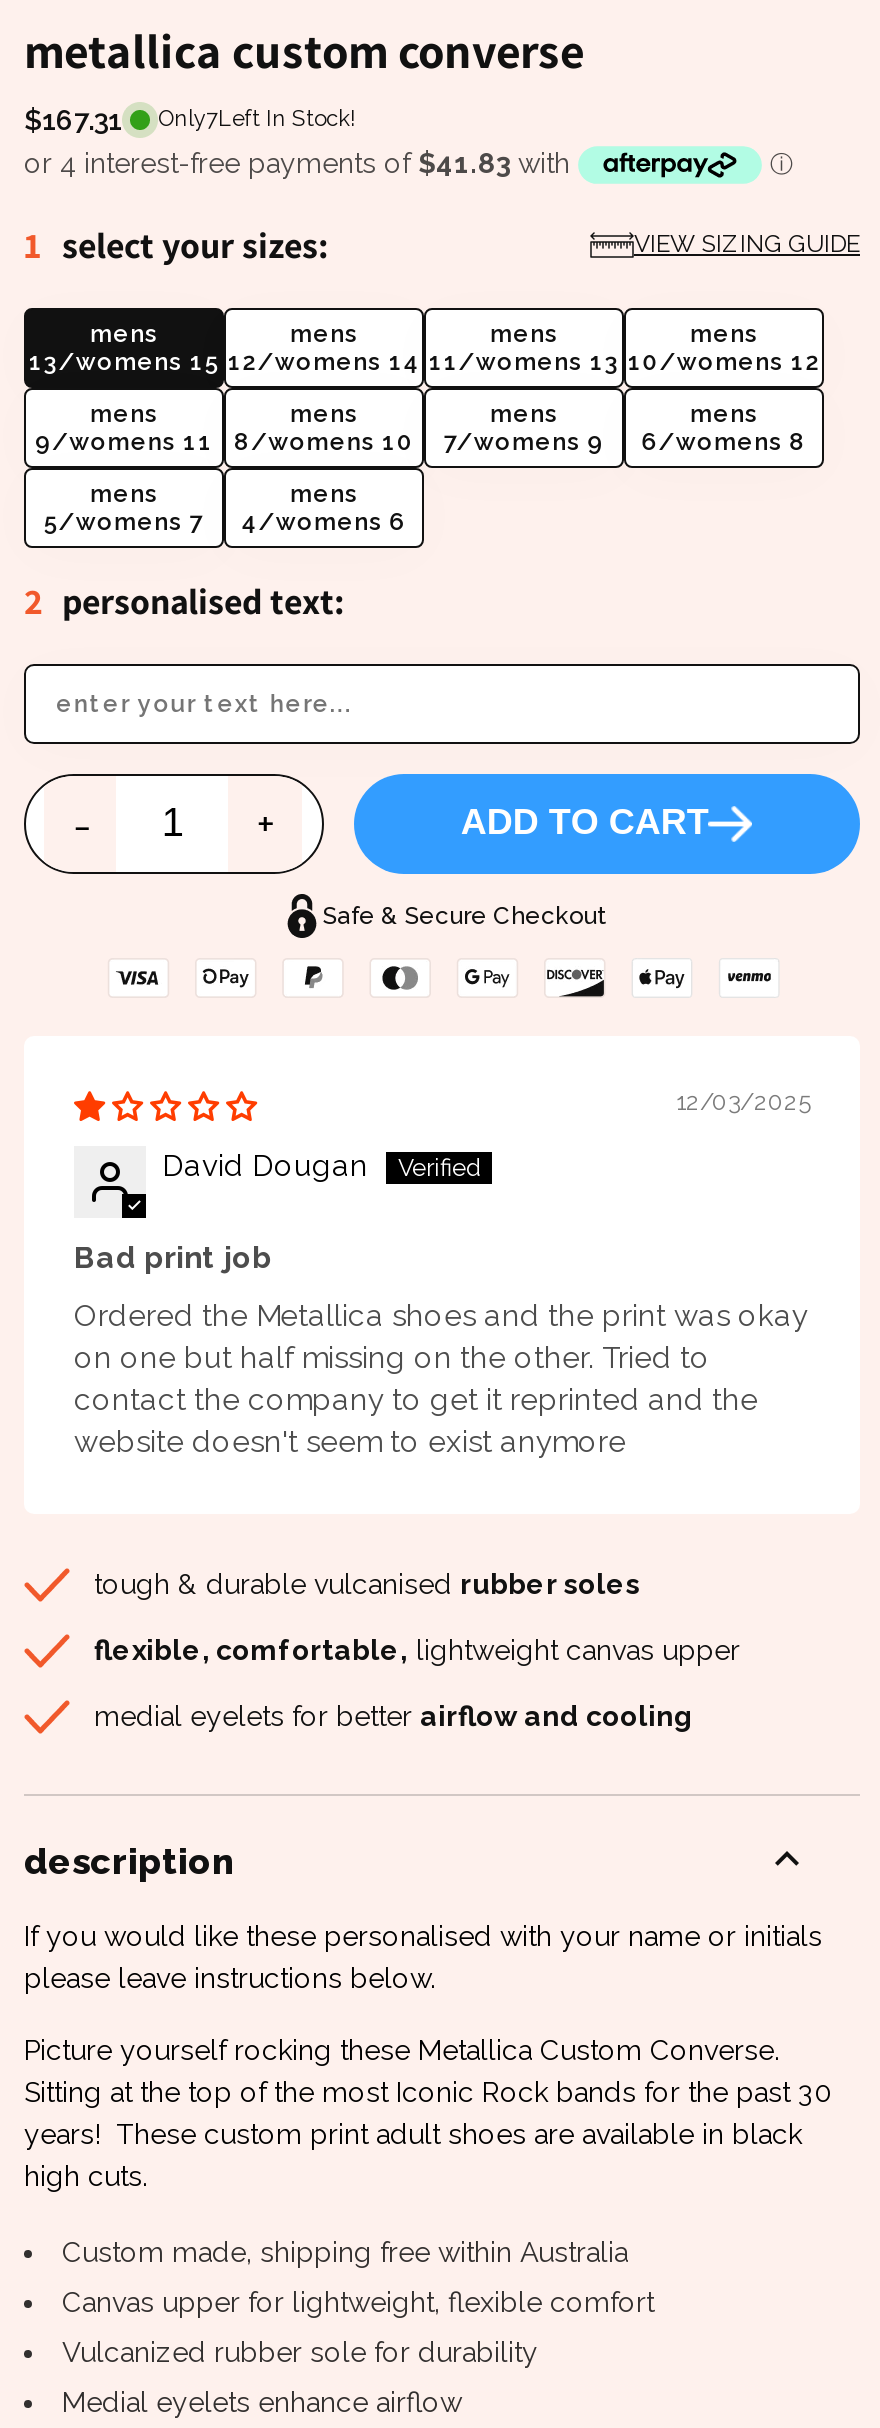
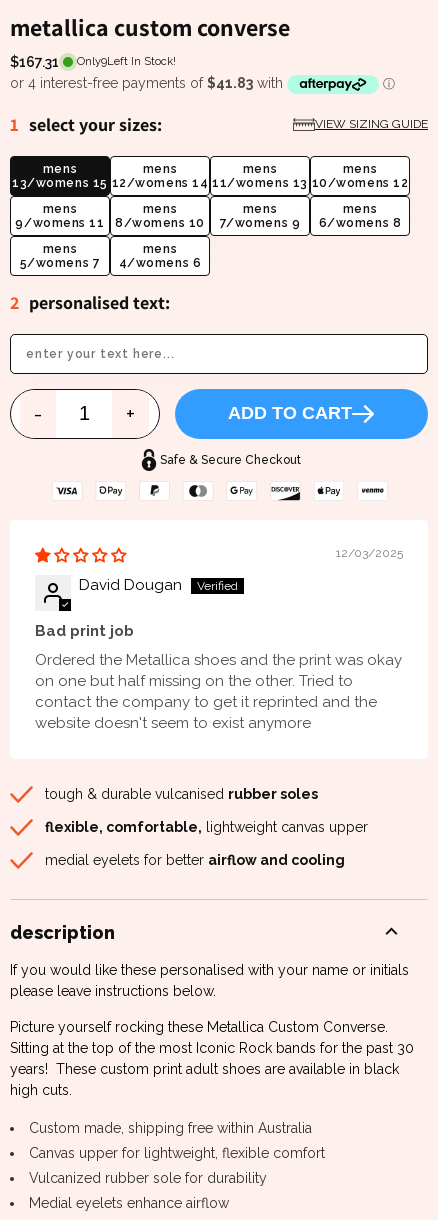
[158,106,356,132] Only7Left In Stock! -> [77,55,176,68] Only9Left In Stock!

